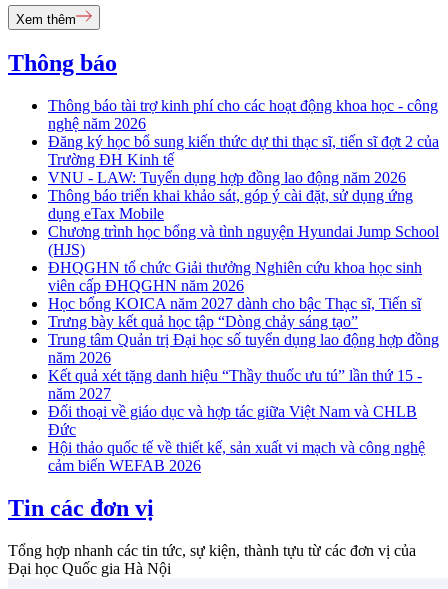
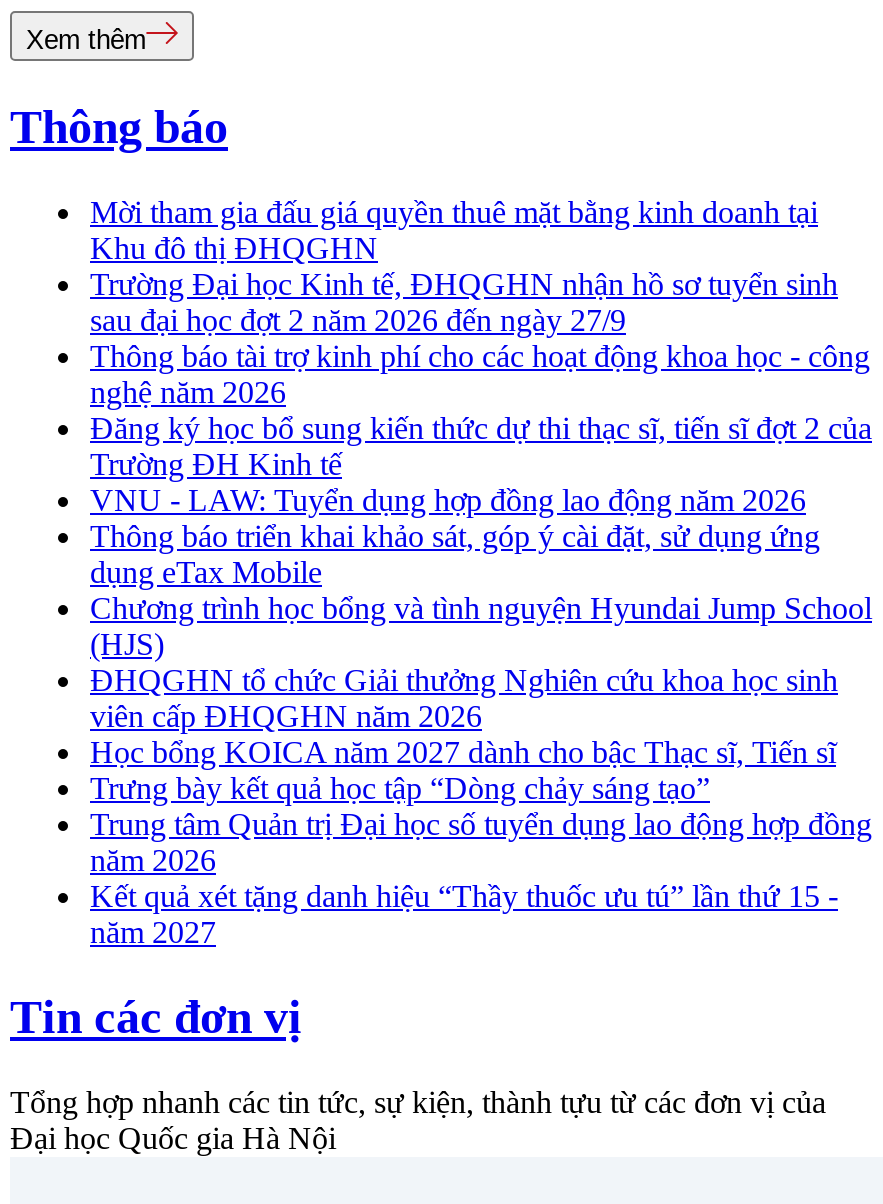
none -> [90,195,838,337] Mời tham gia đấu giá quyền thuê mặt bằng kinh doanh tại | Khu đô thị ĐHQGHN | Trường Đại học Kinh tế, ĐHQGHN nhận hồ sơ tuyển sinh | sau đại học đợt 2 năm 2026 đến ngày 27/9
moved [48,97,439,402] -> [90,339,872,949]: Thông báo tài trợ kinh phí cho các hoạt động khoa học - công | nghệ năm 2026 | Đăng ký học bổ sung kiến thức dự thi thạc sĩ, tiến sĩ đợt 2 của | ... | Kết quả xét tặng danh hiệu “Thầy thuốc ưu tú” lần thứ 15 - | năm 2027
[48,403,425,474] Đối thoại về giáo dục và hợp tác giữa Việt Nam và CHLB | Đức | Hội thảo quốc tế về thiết kế, sản xuất vi mạch và công nghệ | cảm biến WEFAB 2026 -> none

